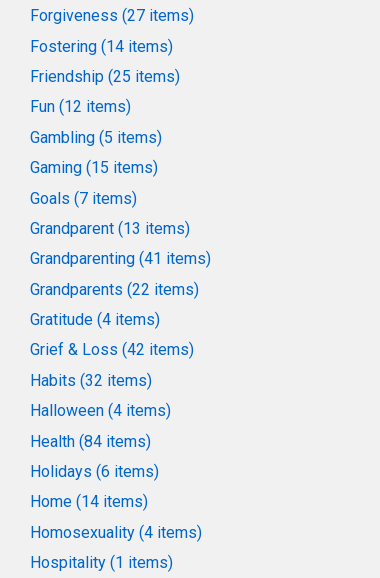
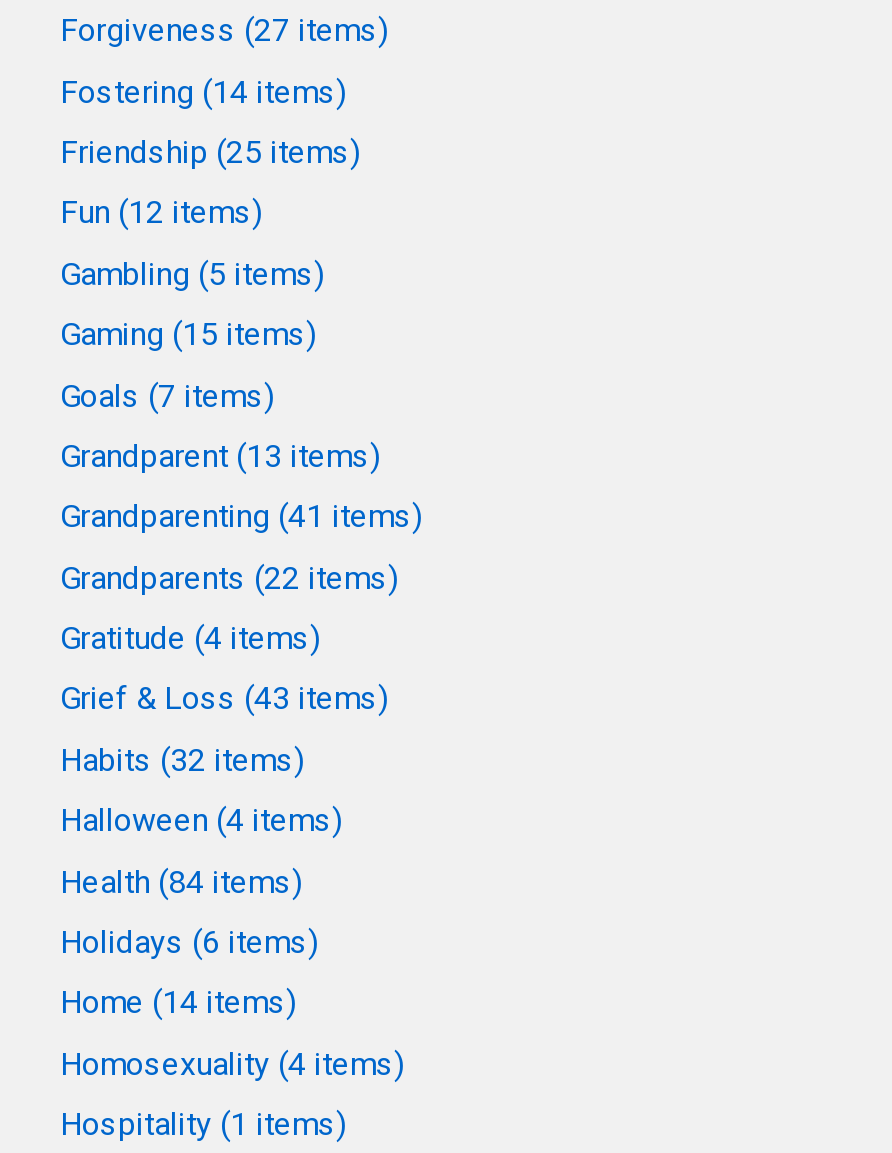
[30,340,194,359] Grief & Loss (42 items) -> [60,680,388,718] Grief & Loss (43 items)

